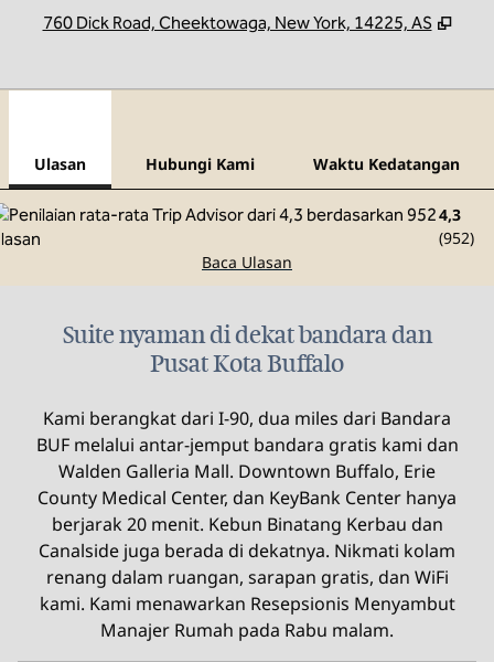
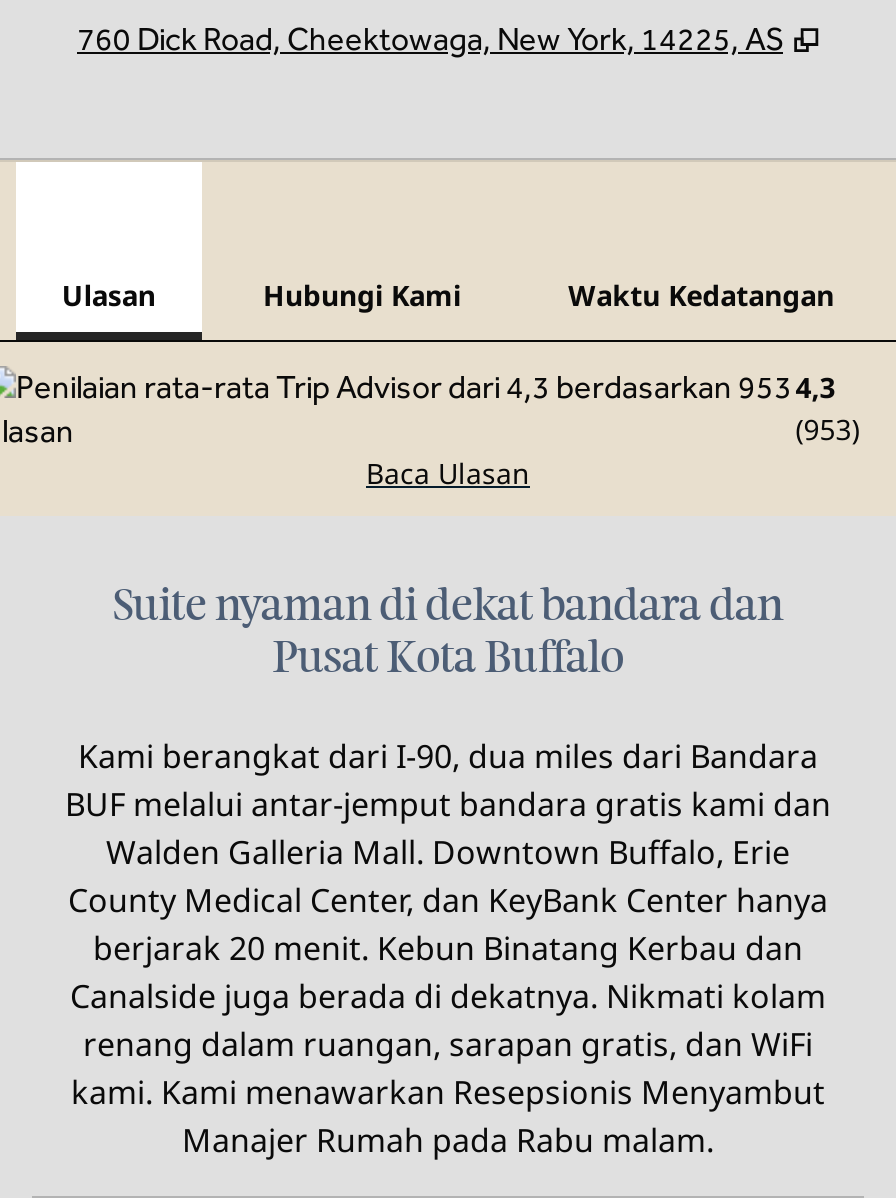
[439,227,474,248] (952) -> [795,410,859,448] (953)

